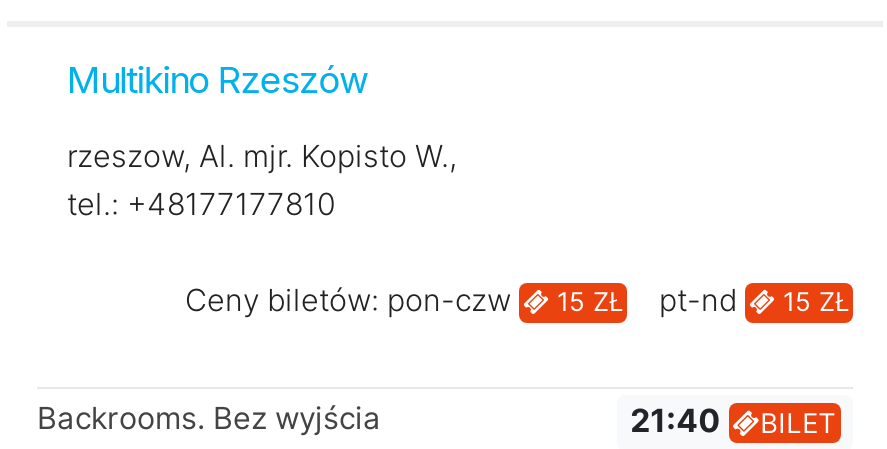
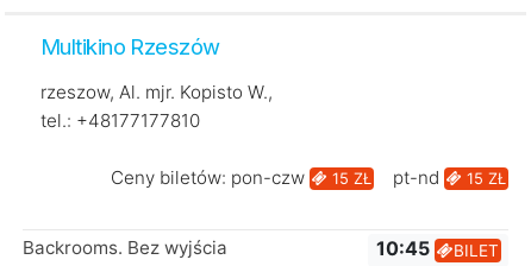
[630,402,836,440] 21:40 BILET -> [376,238,498,261] 10:45 BILET

